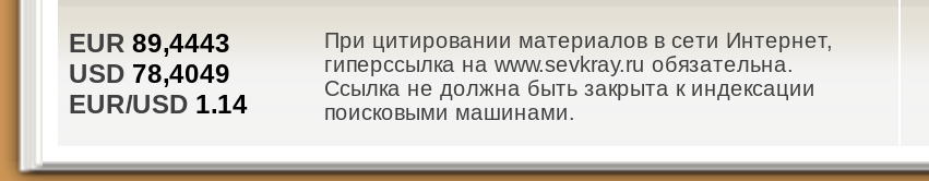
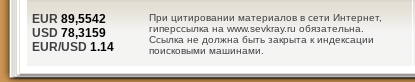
[69,28,230,59] EUR 89,4443 -> [32,12,106,26] EUR 89,5542
[69,59,230,89] USD 78,4049 -> [32,26,106,40] USD 78,3159

